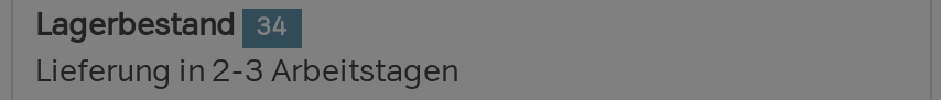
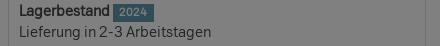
[35,7,287,44] Lagerbestand 34 -> [19,3,147,20] Lagerbestand 2024

